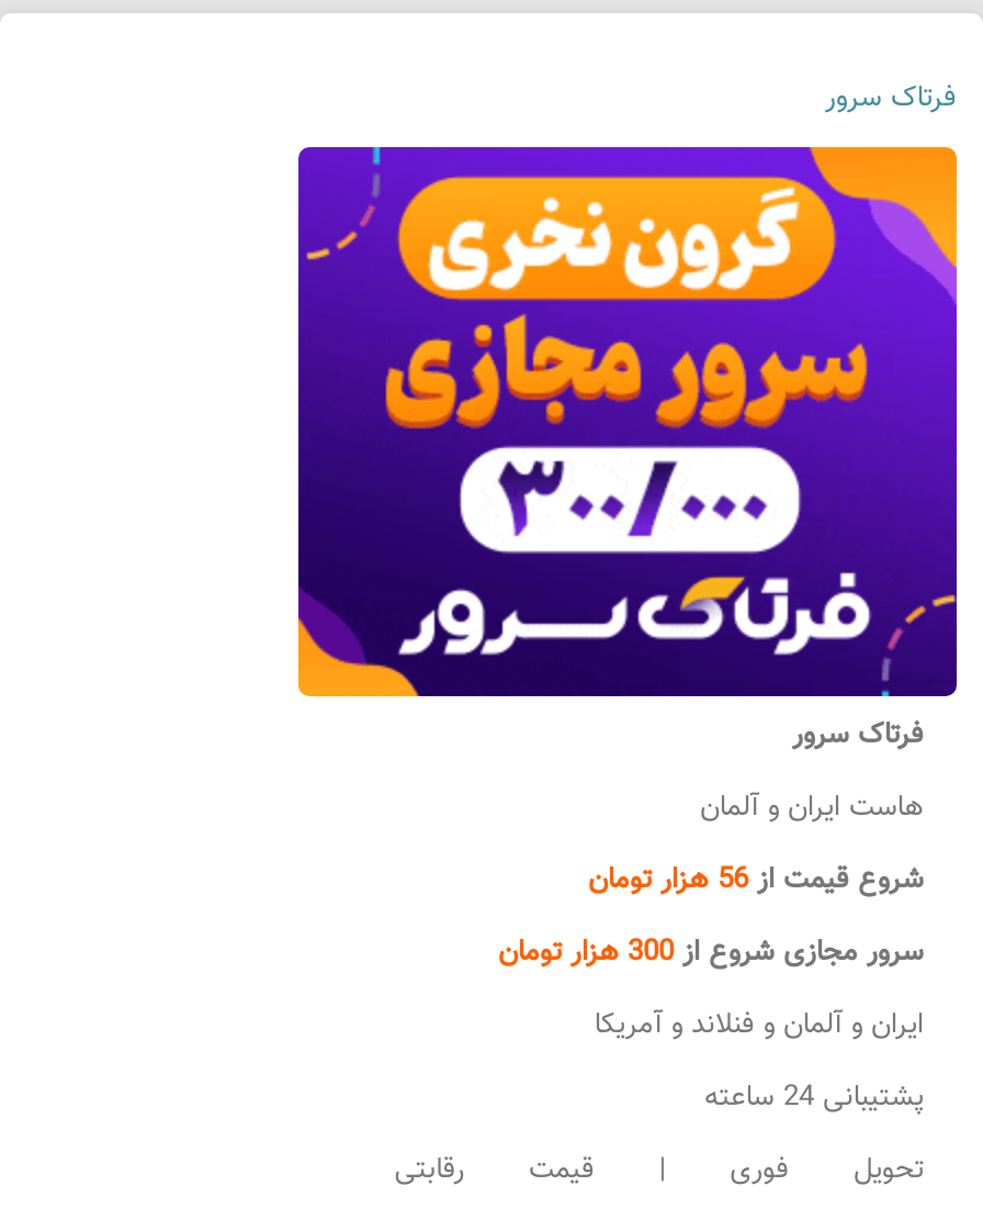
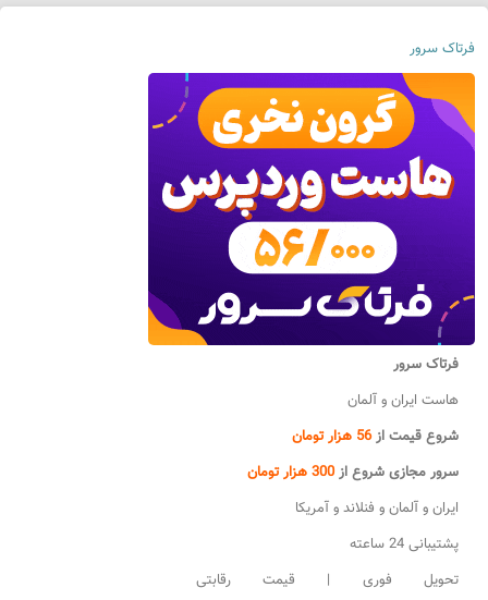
[327,314,915,444] [image] -> [161,156,455,220] [image]
[496,459,768,538] [image] -> [247,228,380,267] [image]

